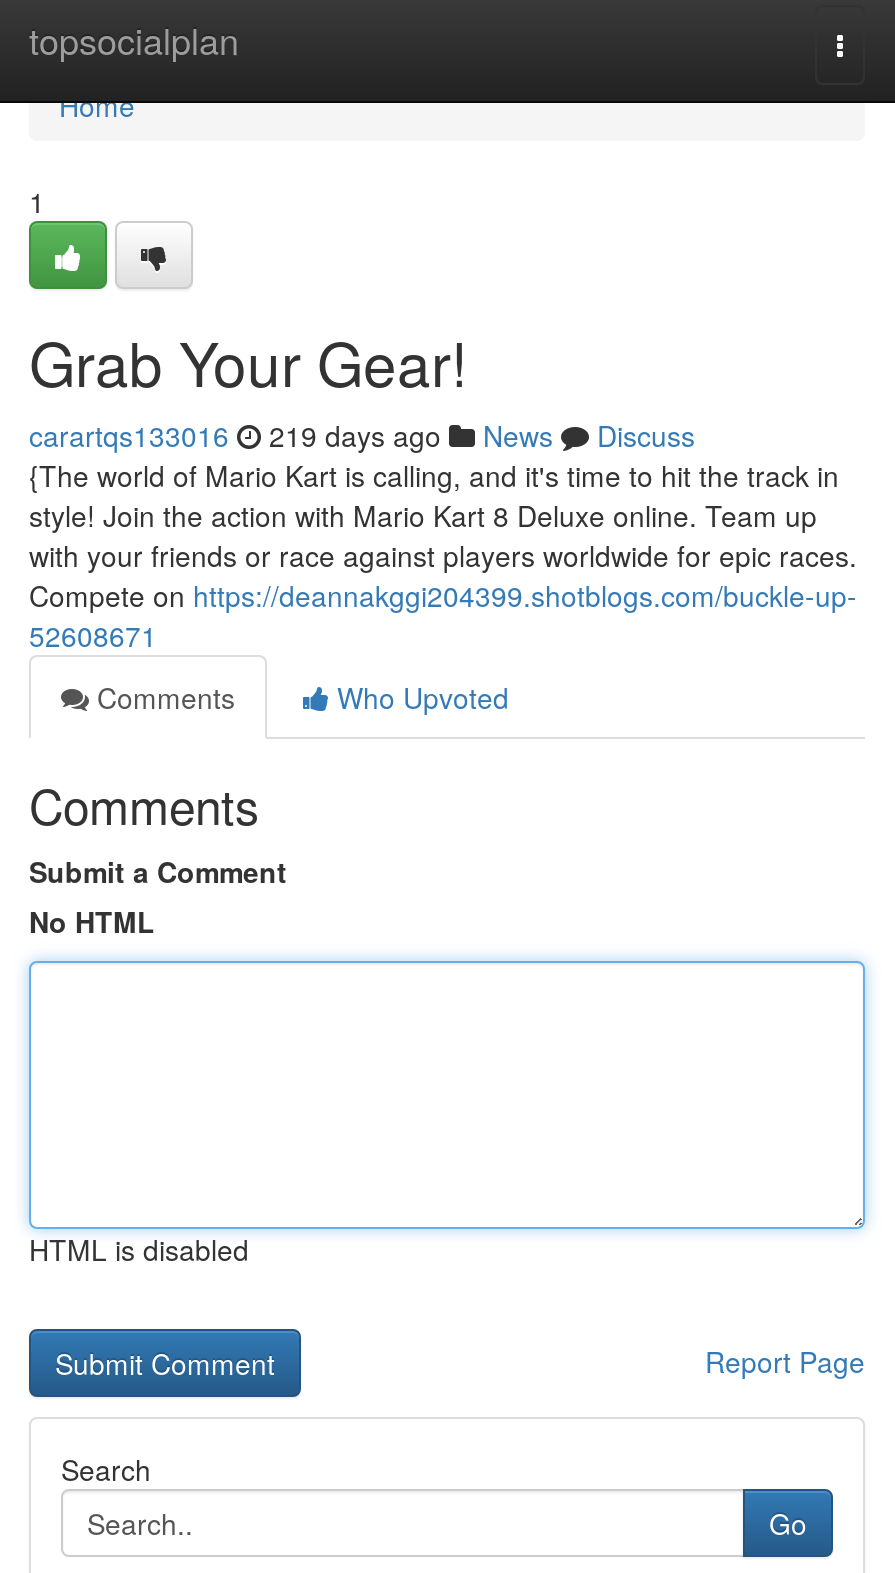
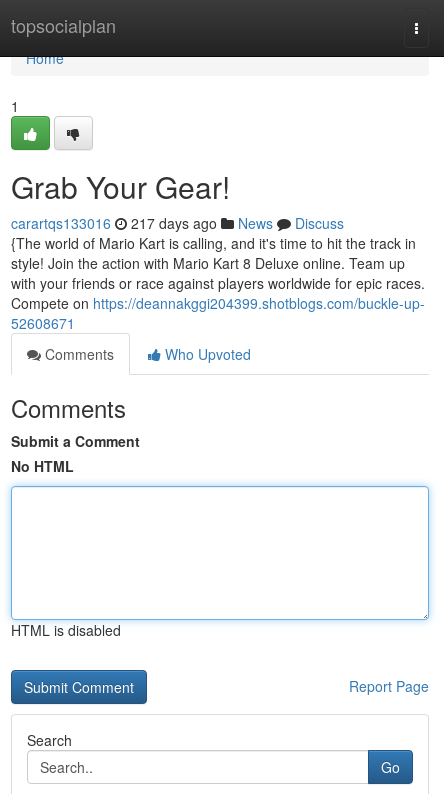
[29,415,695,455] carartqs133016 219 days ago News Discuss -> [11,213,344,233] carartqs133016 217 days ago News Discuss

